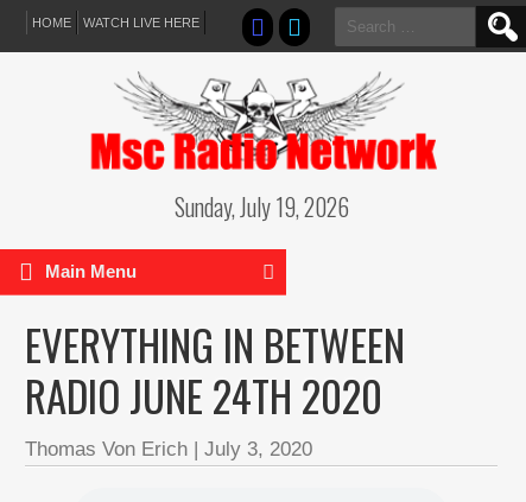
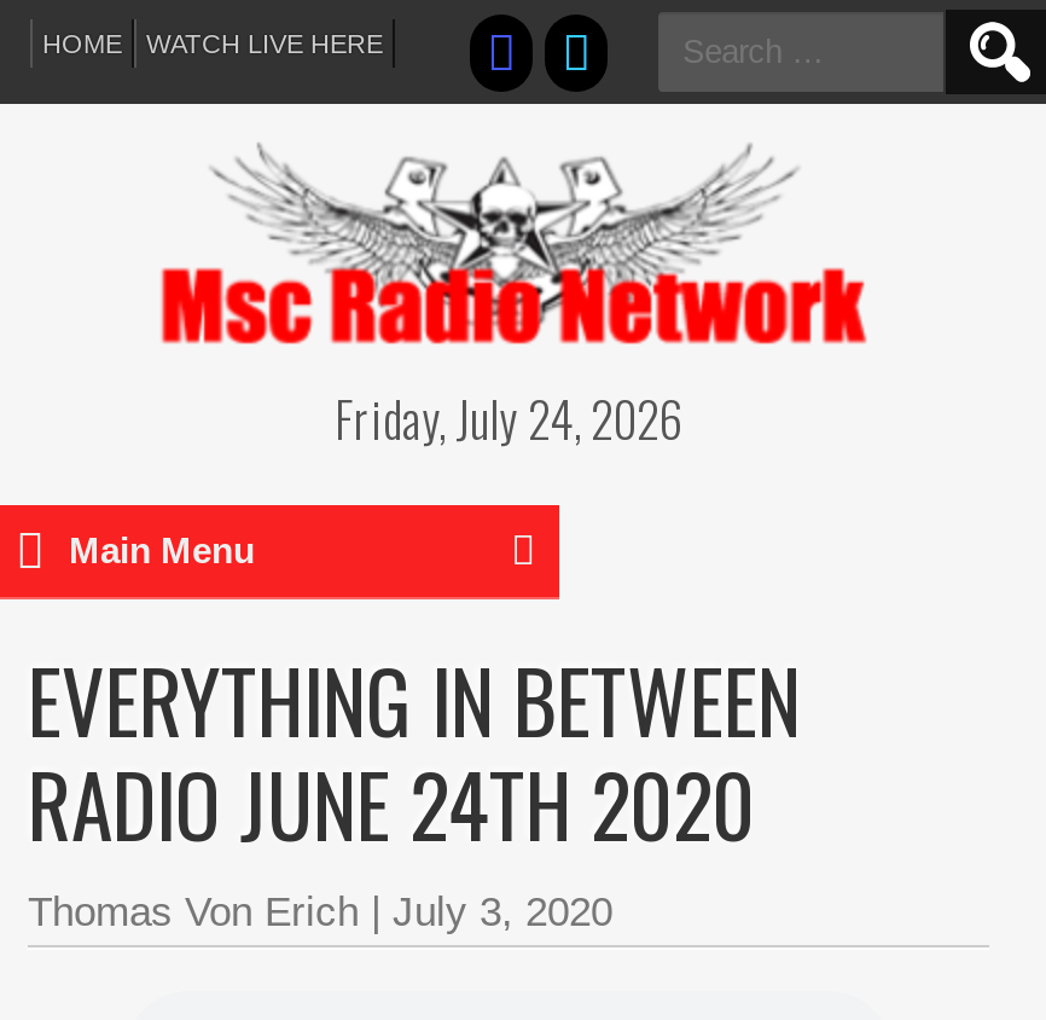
[174,189,348,224] Sunday, July 19, 2026 -> [335,382,682,454] Friday, July 24, 2026

